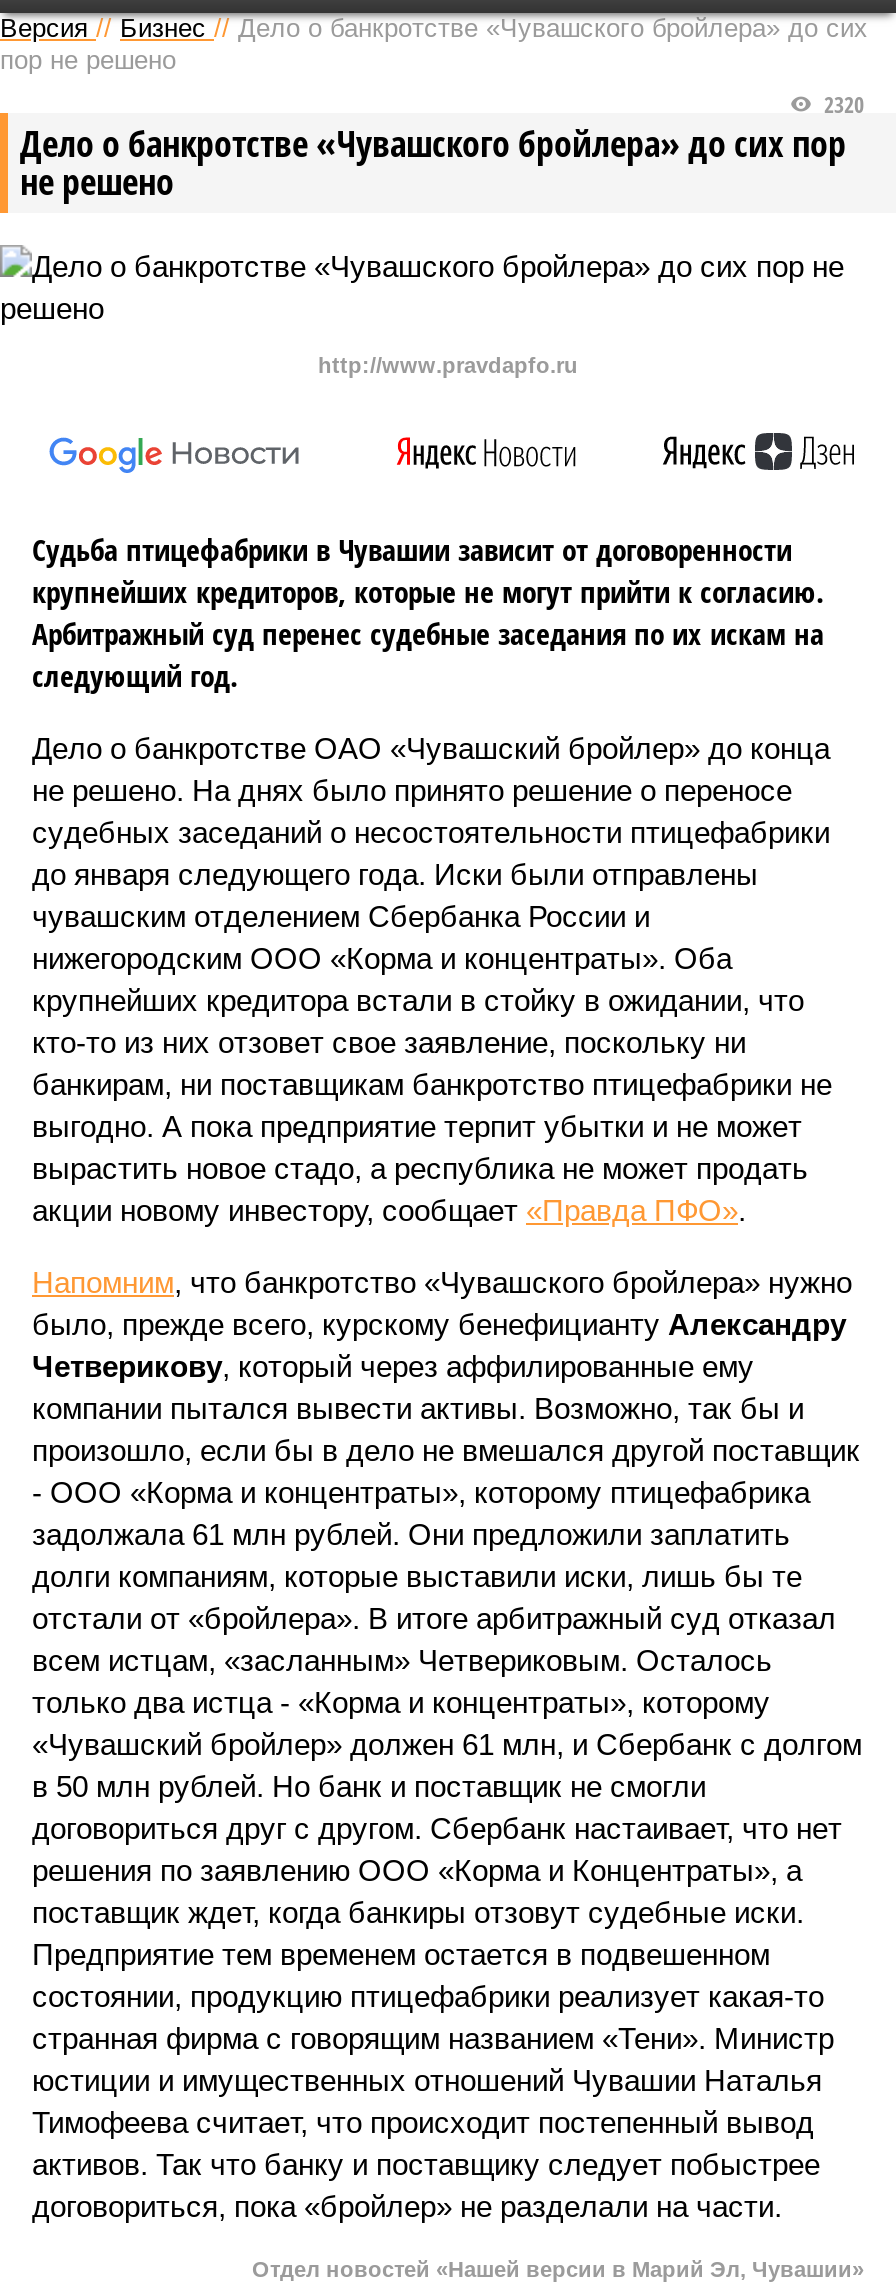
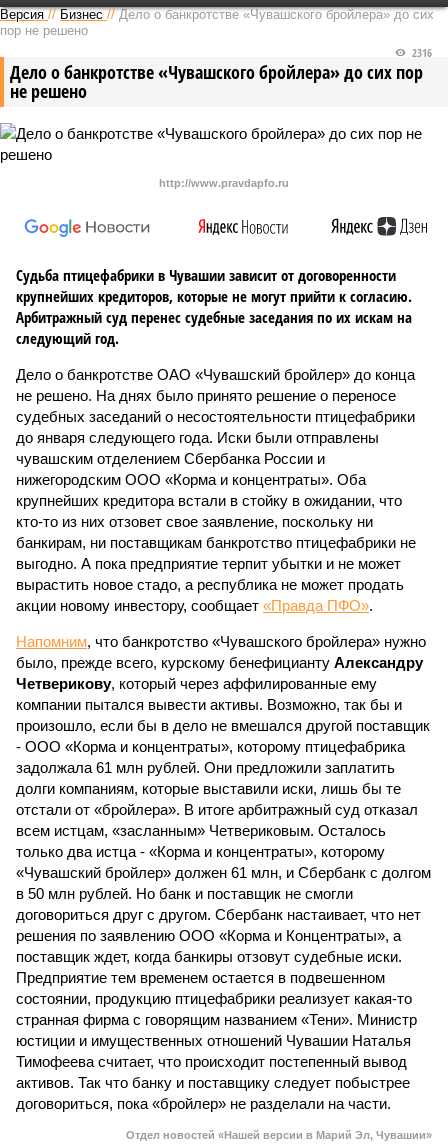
[818,89,864,119] 2320 -> [409,45,432,60] 2316

